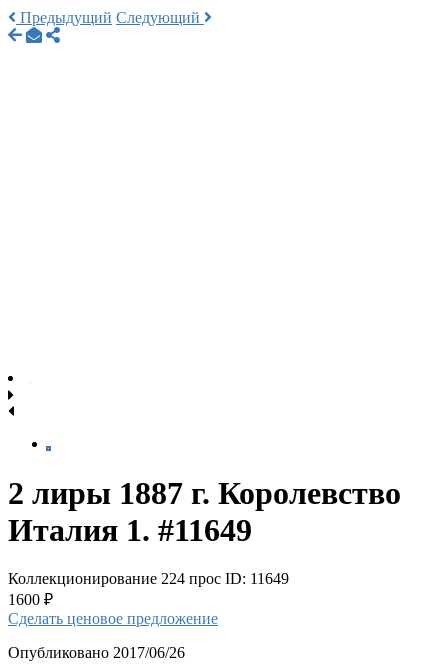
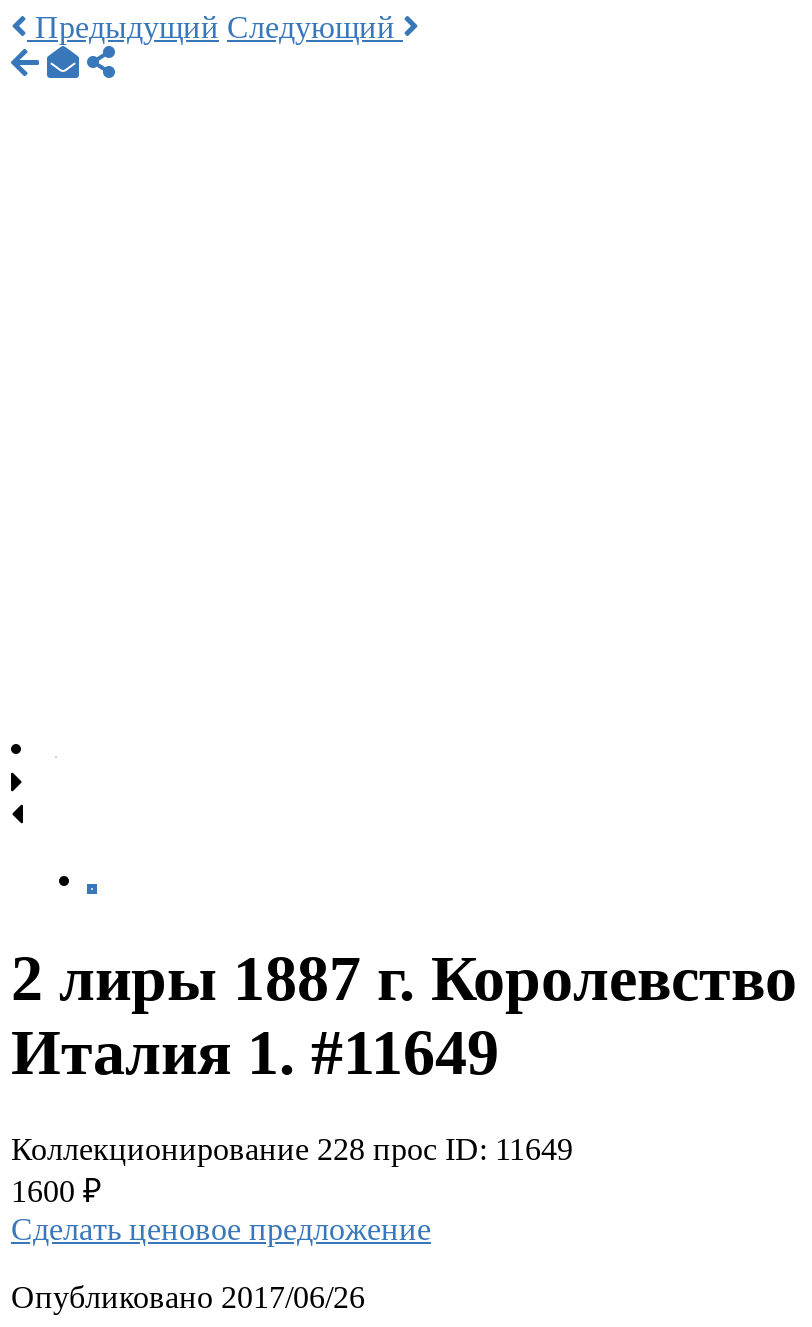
[8,570,289,587] Коллекционирование 224 прос ID: 11649 -> [11,1132,573,1166] Коллекционирование 228 прос ID: 11649

